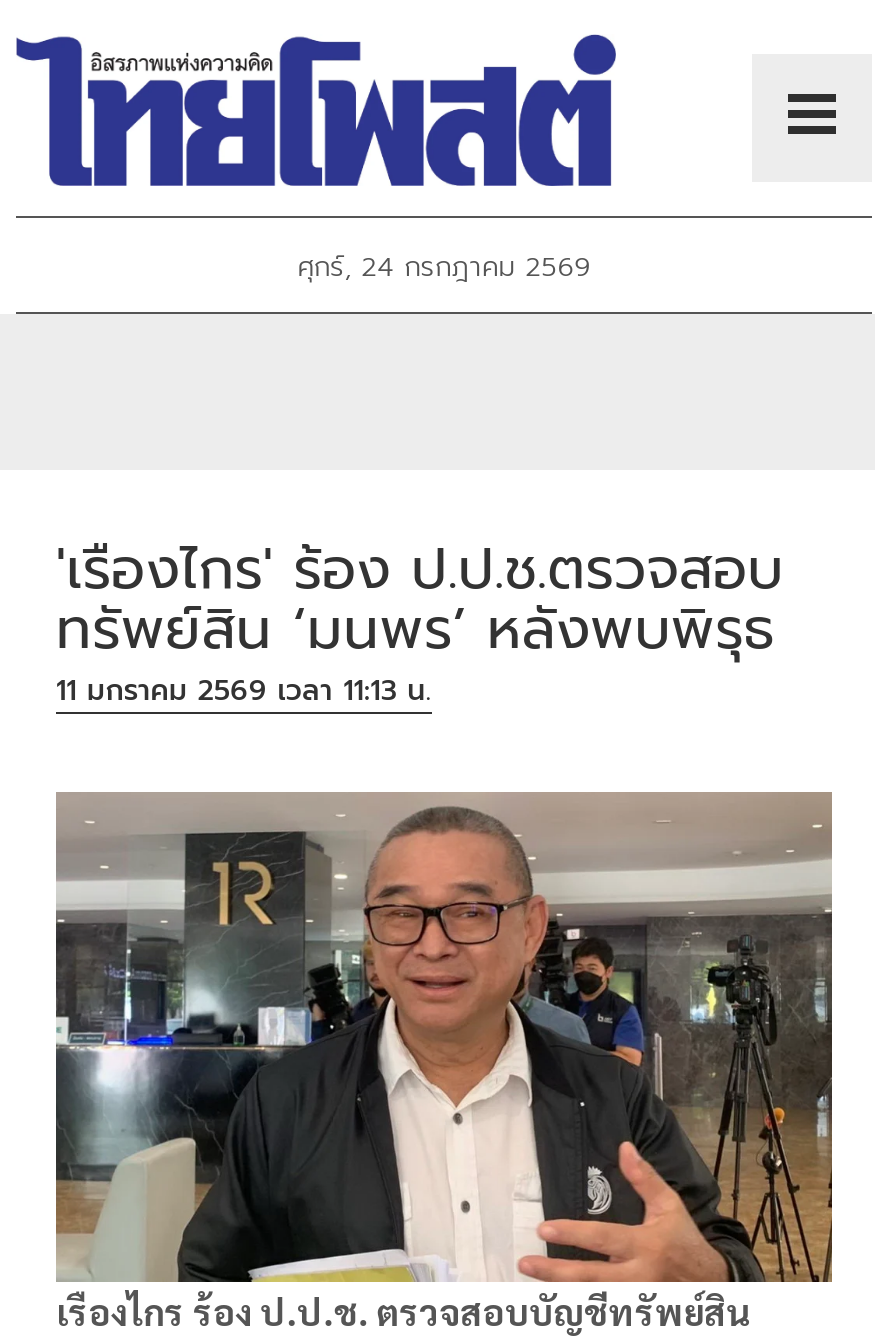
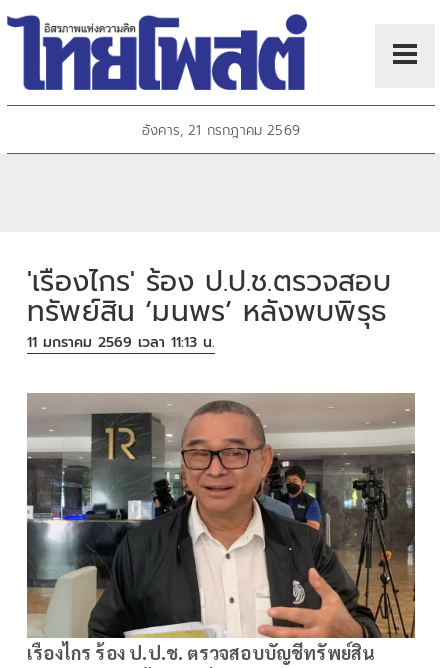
[297,247,591,289] ศุกร์, 24 กรกฎาคม 2569 -> [142,120,300,141] อังคาร, 21 กรกฎาคม 2569

